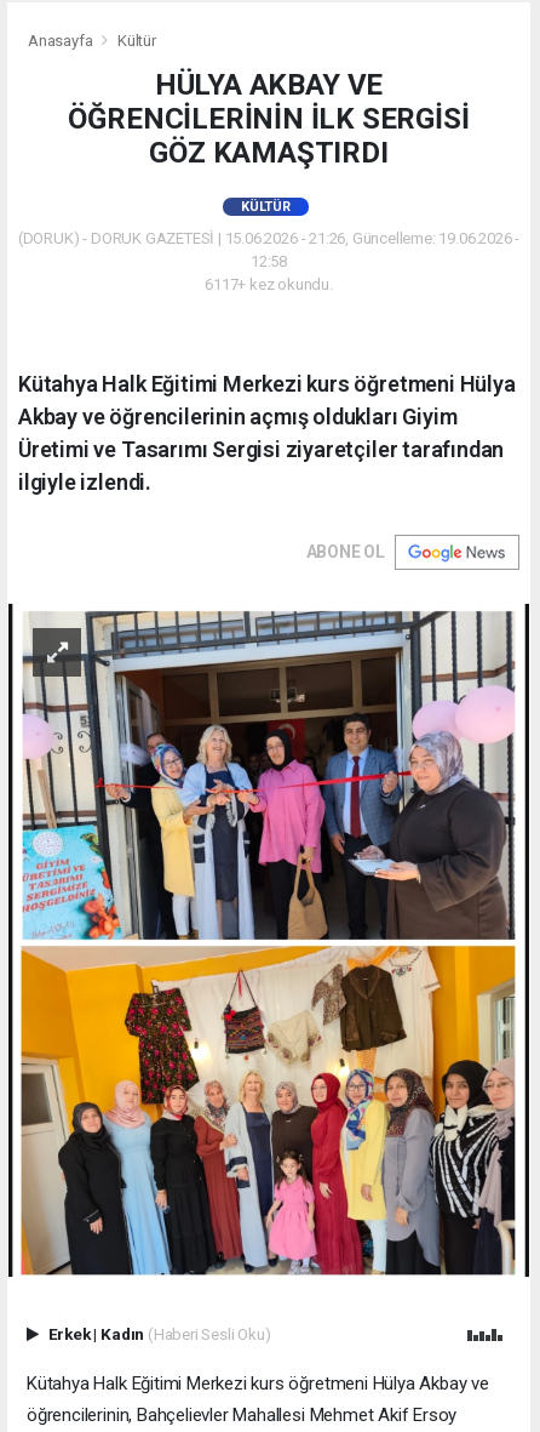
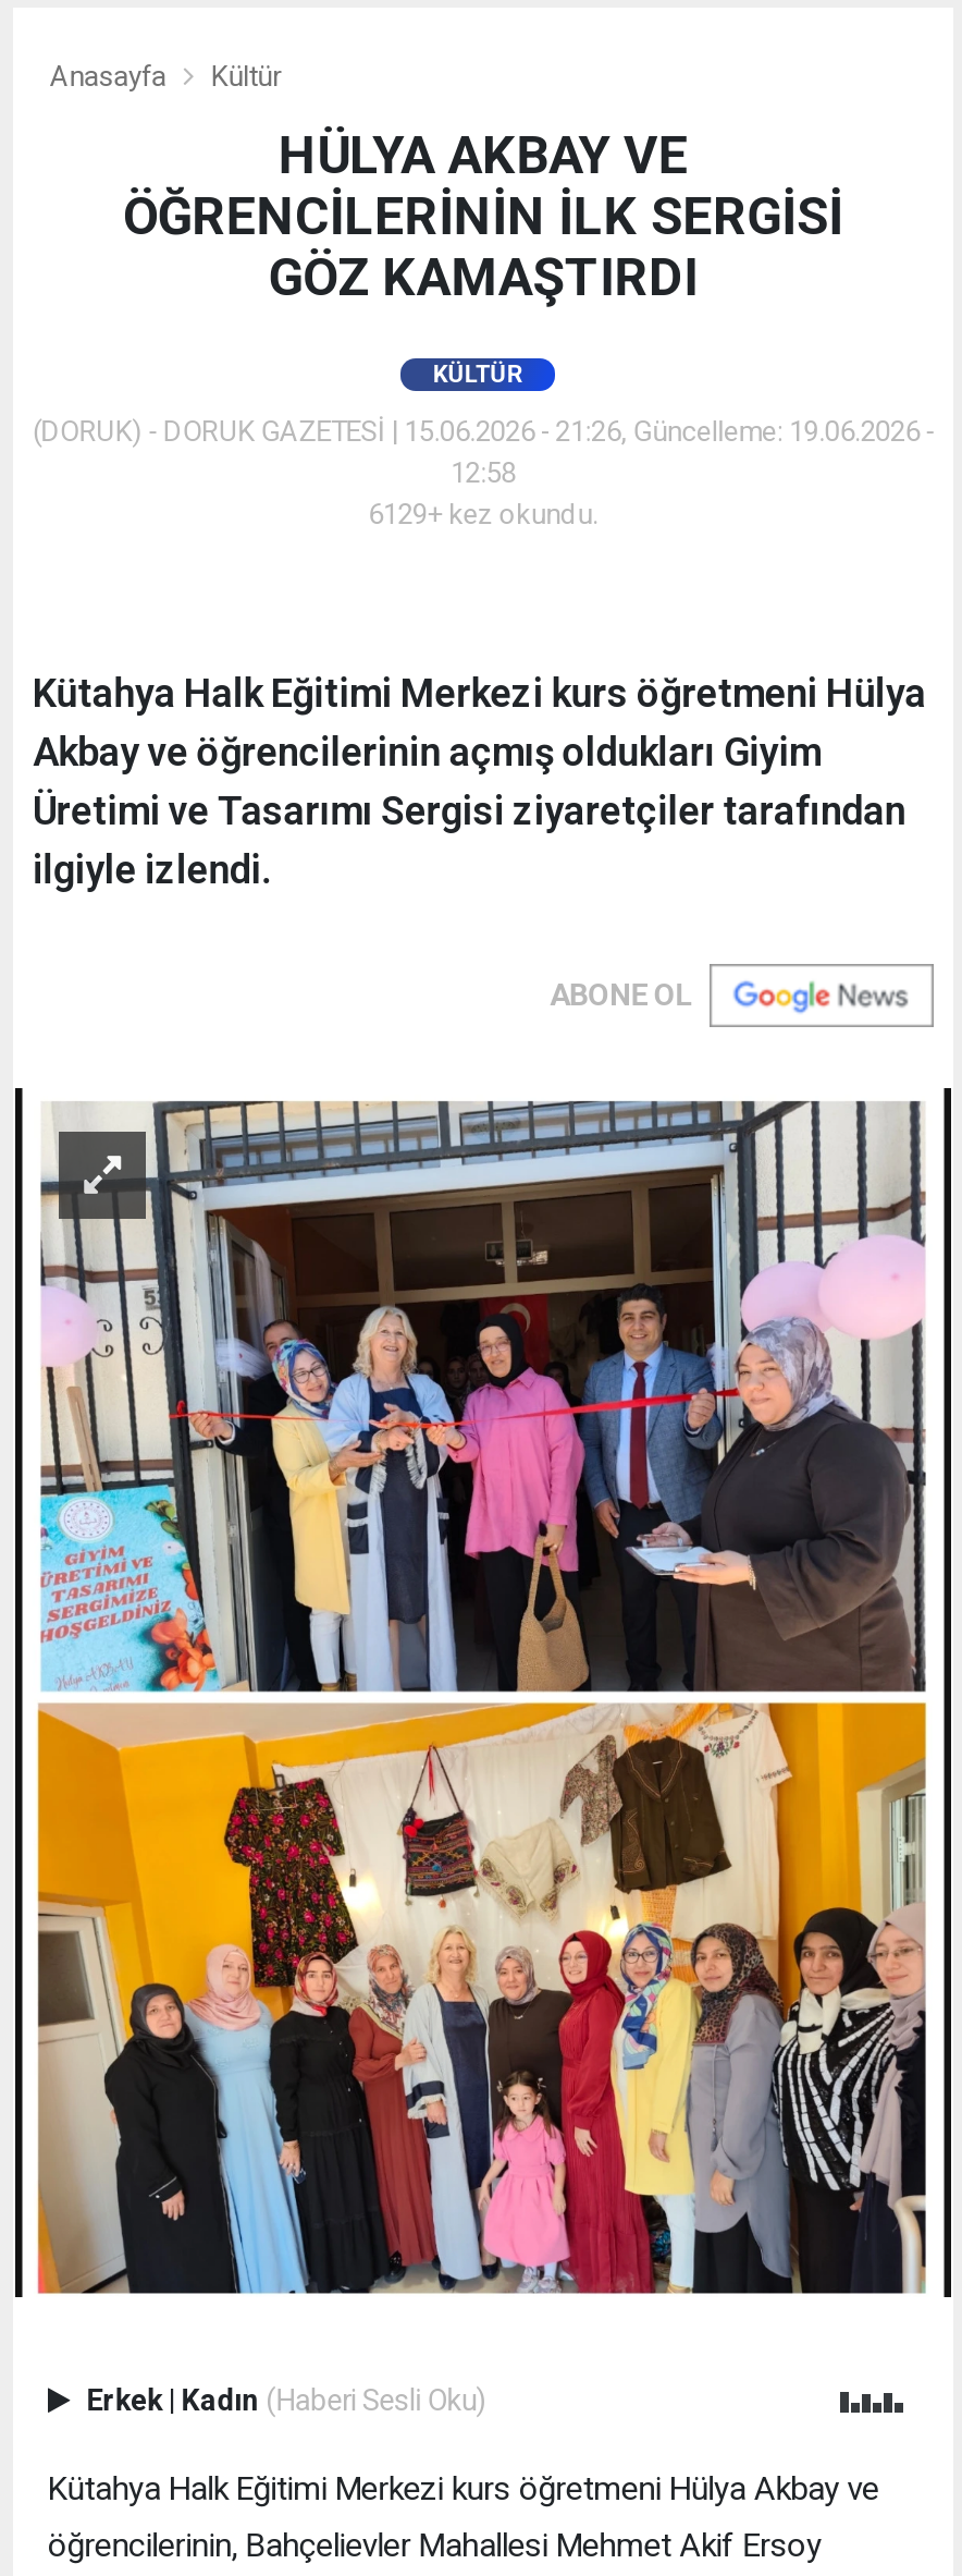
[205,275,333,293] 6117+ kez okundu. -> [368,497,598,530] 6129+ kez okundu.

